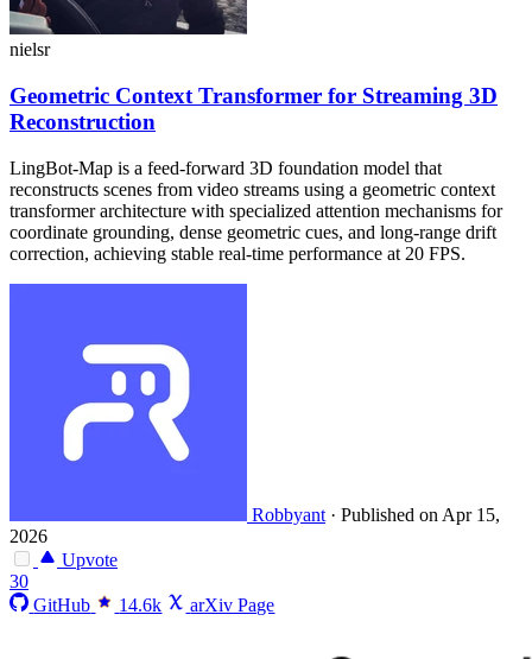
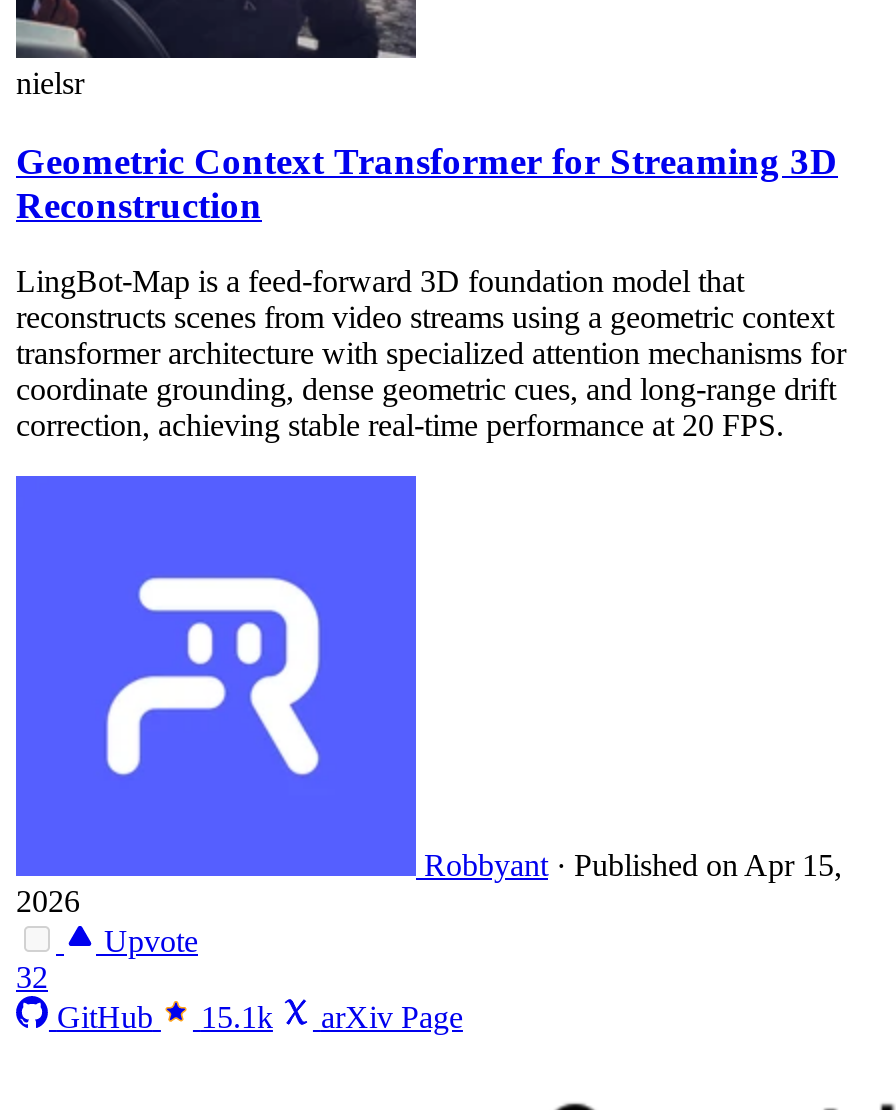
[9,571,28,591] 30 -> [16,961,48,995] 32
[34,594,275,614] GitHub 14.6k arXiv Page -> [57,1001,463,1035] GitHub 15.1k arXiv Page

